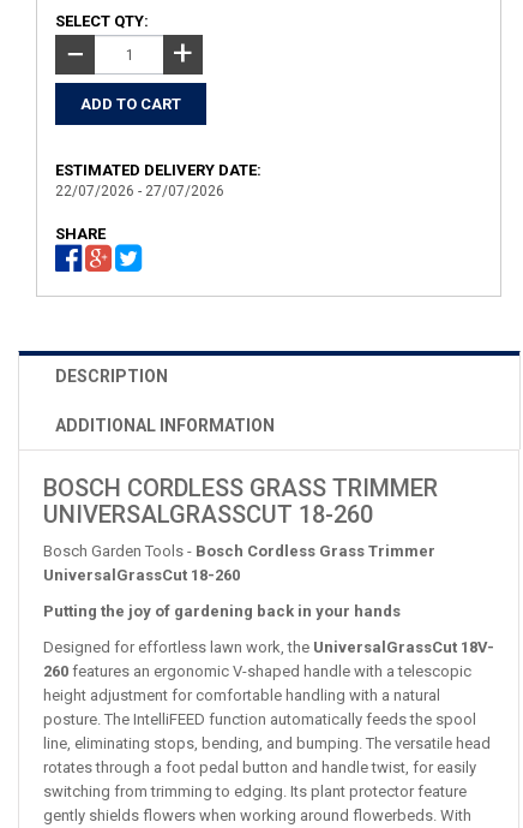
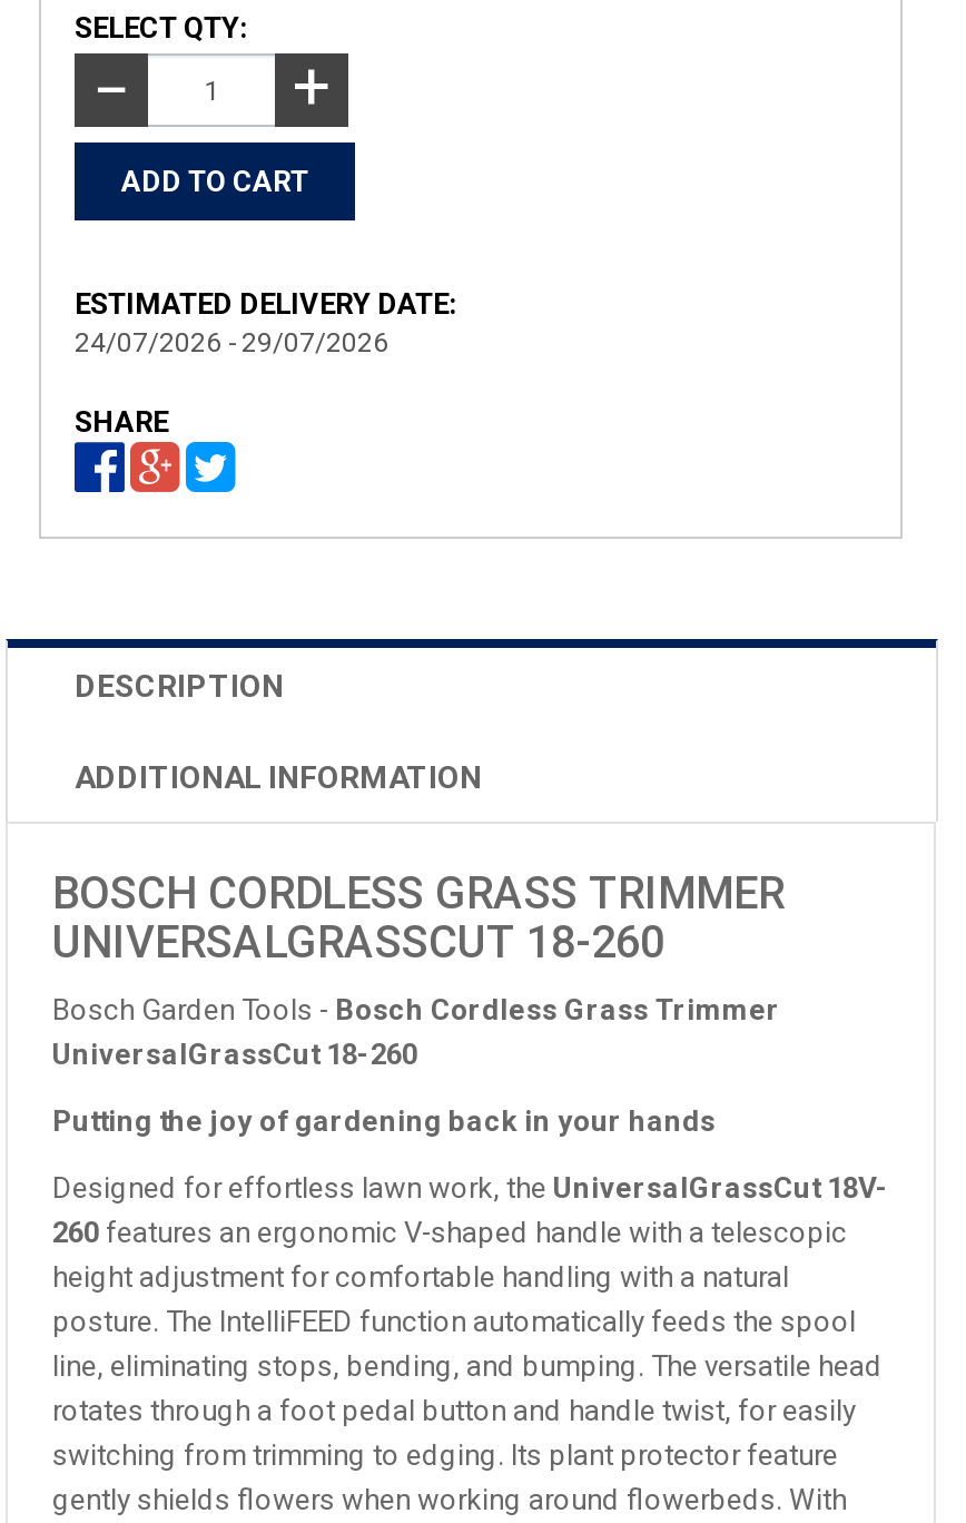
[55,183,224,199] 22/07/2026 - 27/07/2026 -> [75,327,388,358] 24/07/2026 - 29/07/2026

